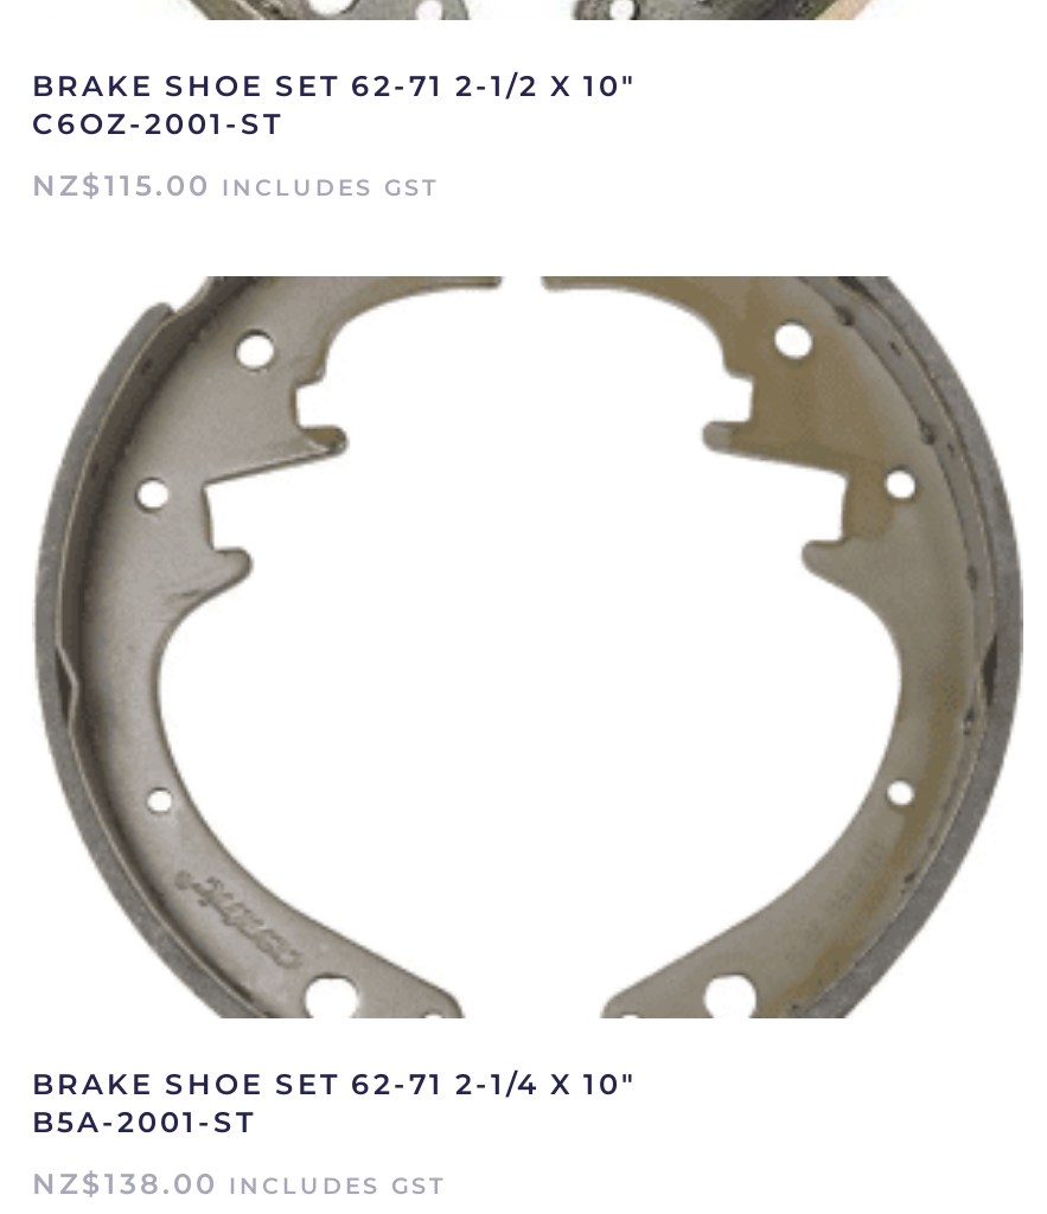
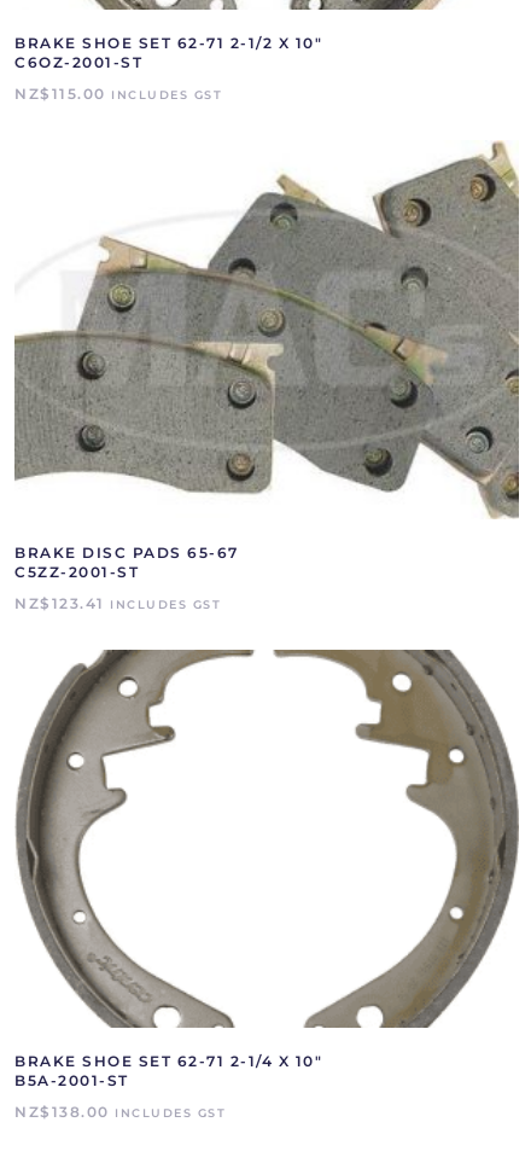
none -> [13,140,520,612] [image] | BRAKE DISC PADS 65-67 | C5ZZ-2001-ST | NZ$123.41 INCLUDES GST

